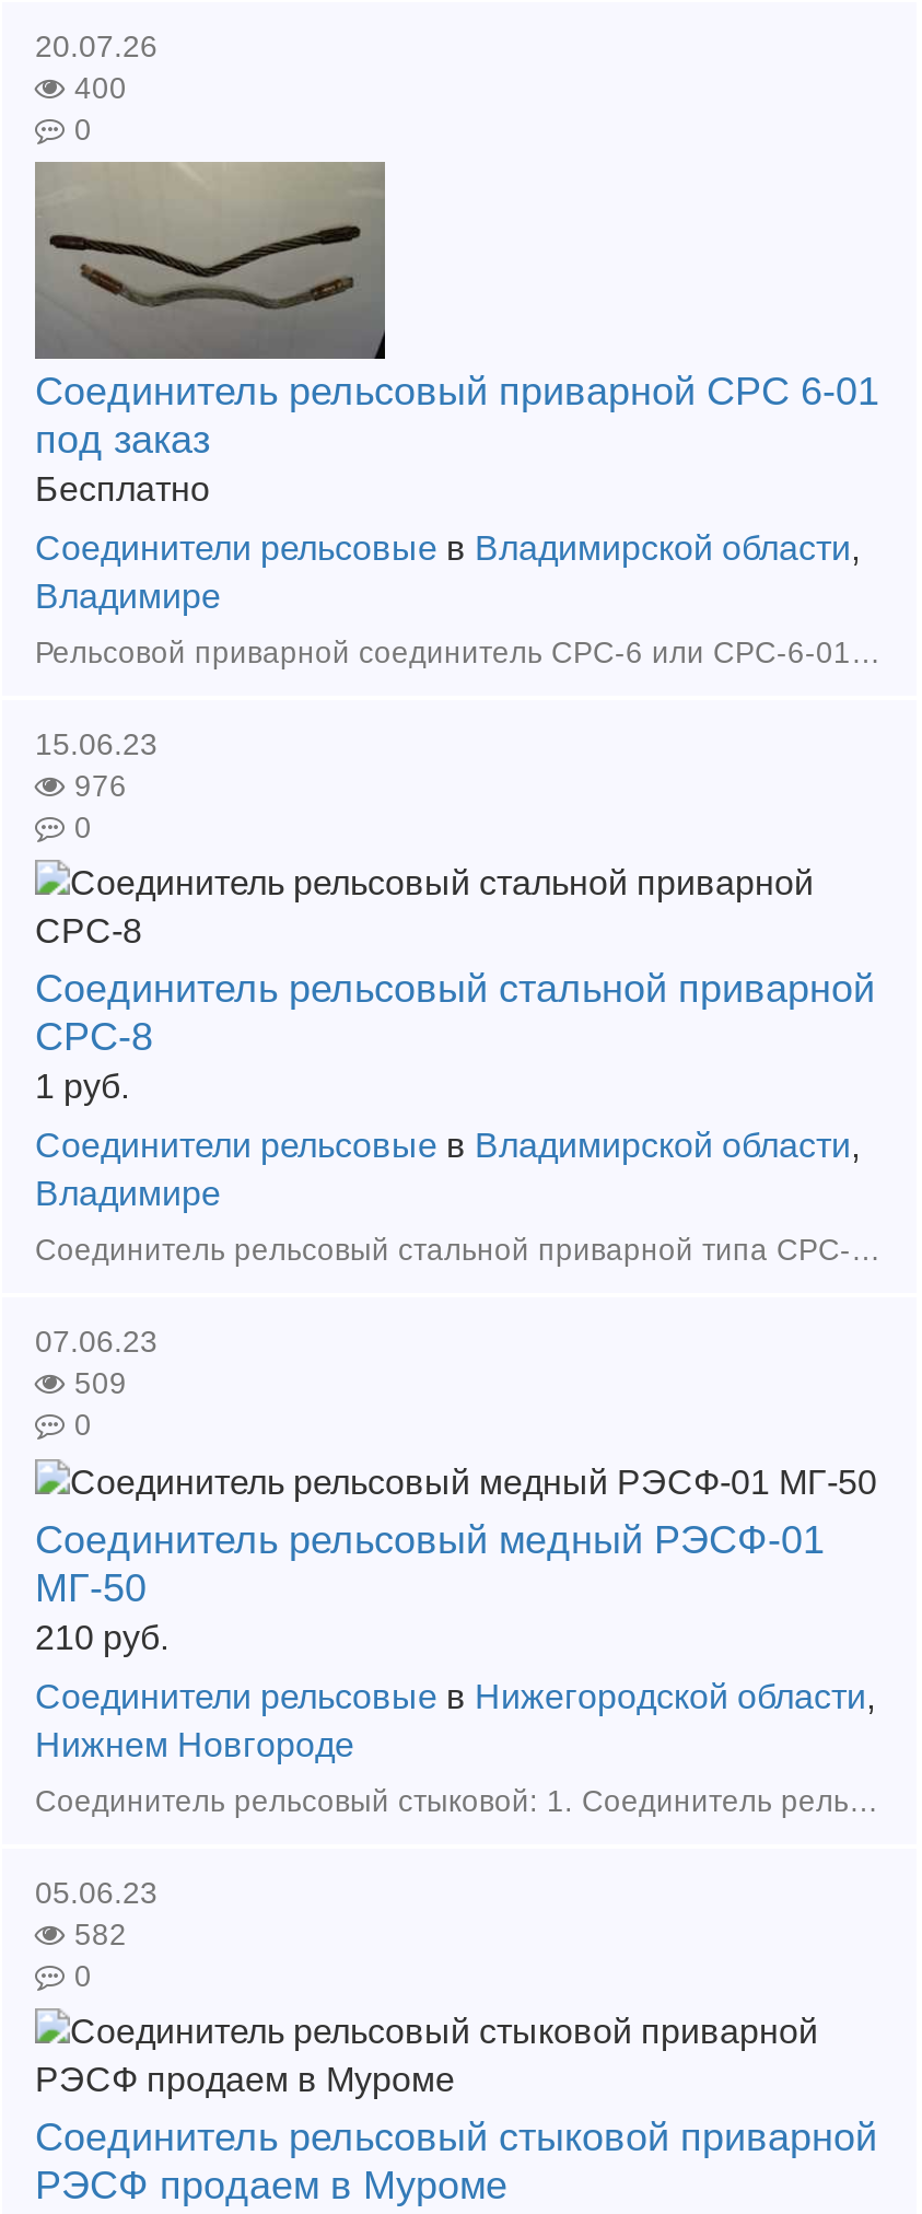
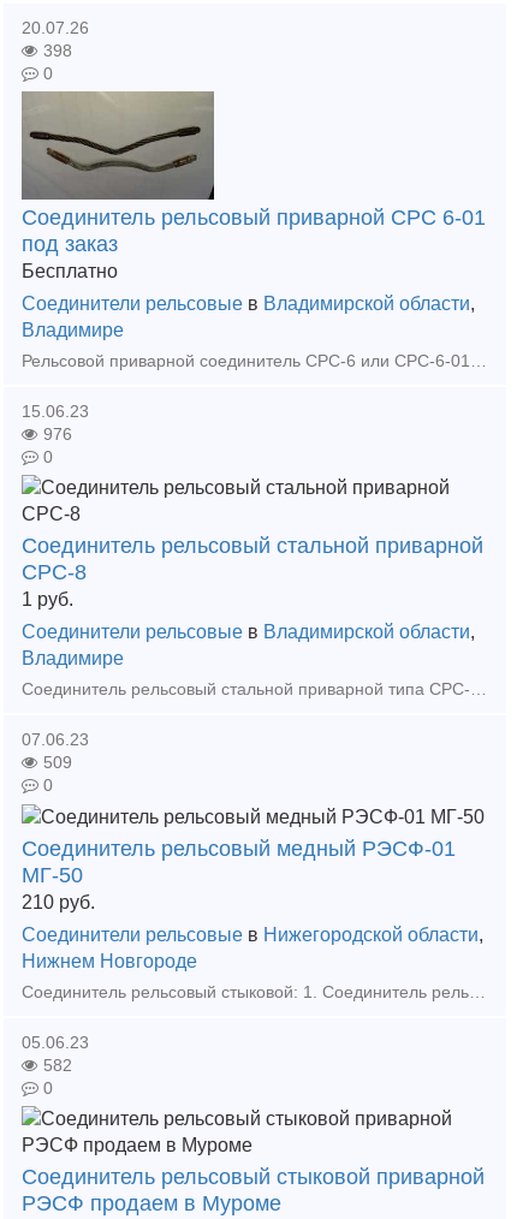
[66,72,127,105] 400 -> [38,42,72,60] 398

